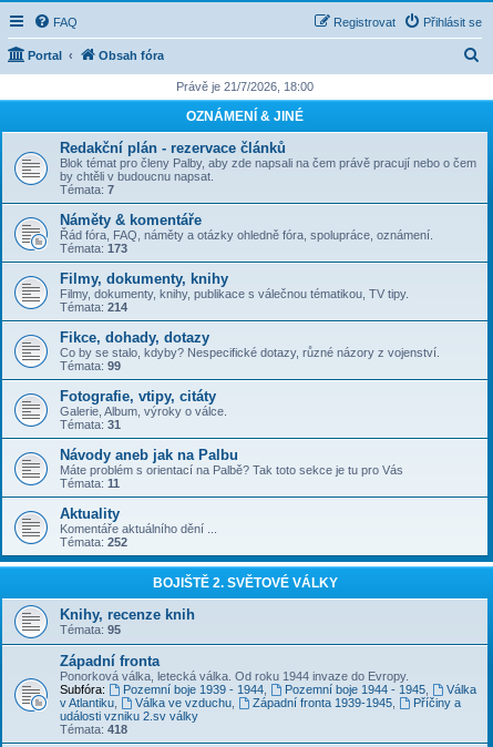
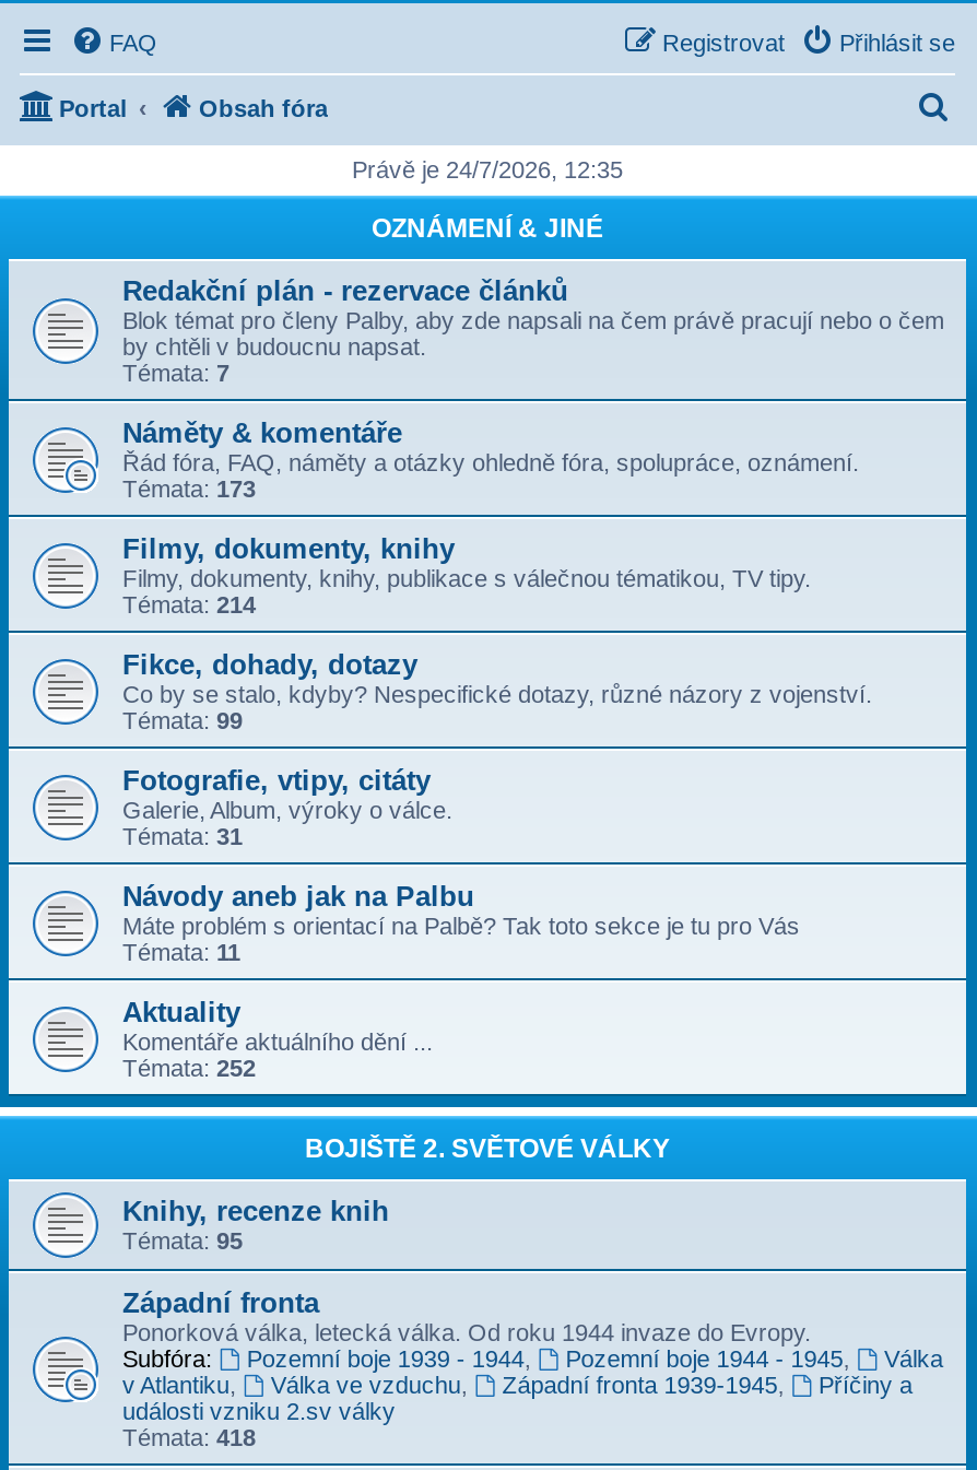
[176,80,314,93] Právě je 21/7/2026, 18:00 -> [352,156,623,183] Právě je 24/7/2026, 12:35

